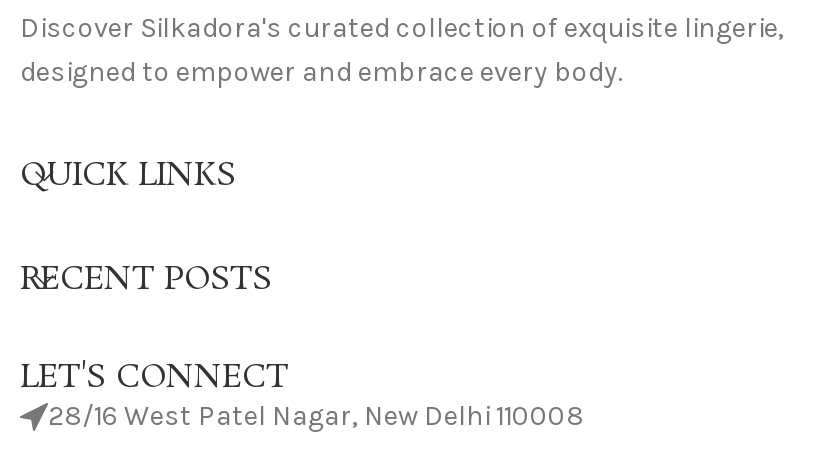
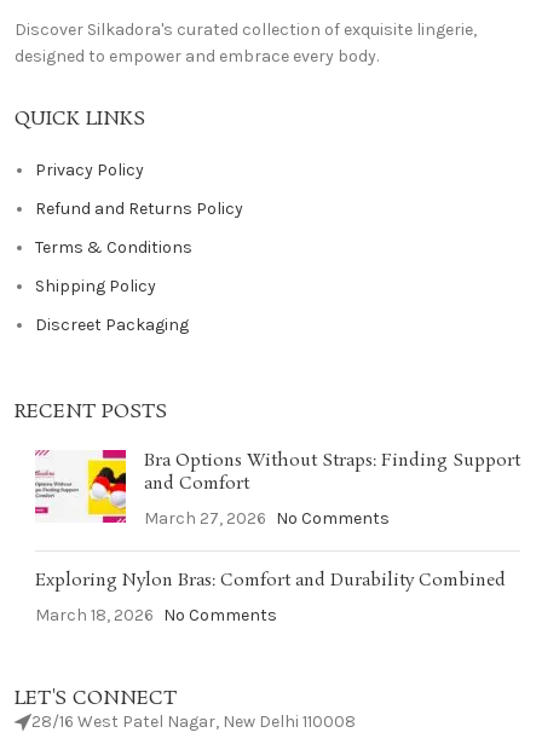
none -> [35,160,243,336] Privacy Policy | Refund and Returns Policy | Terms & Conditions | Shipping Policy | Discreet Packaging
none -> [34,448,520,626] [image] | Bra Options Without Straps: Finding Support | and Comfort | March 27, 2026 No Comments | Exploring Nylon Bras: Comfort and Durability Combined | March 18, 2026 No Comments

